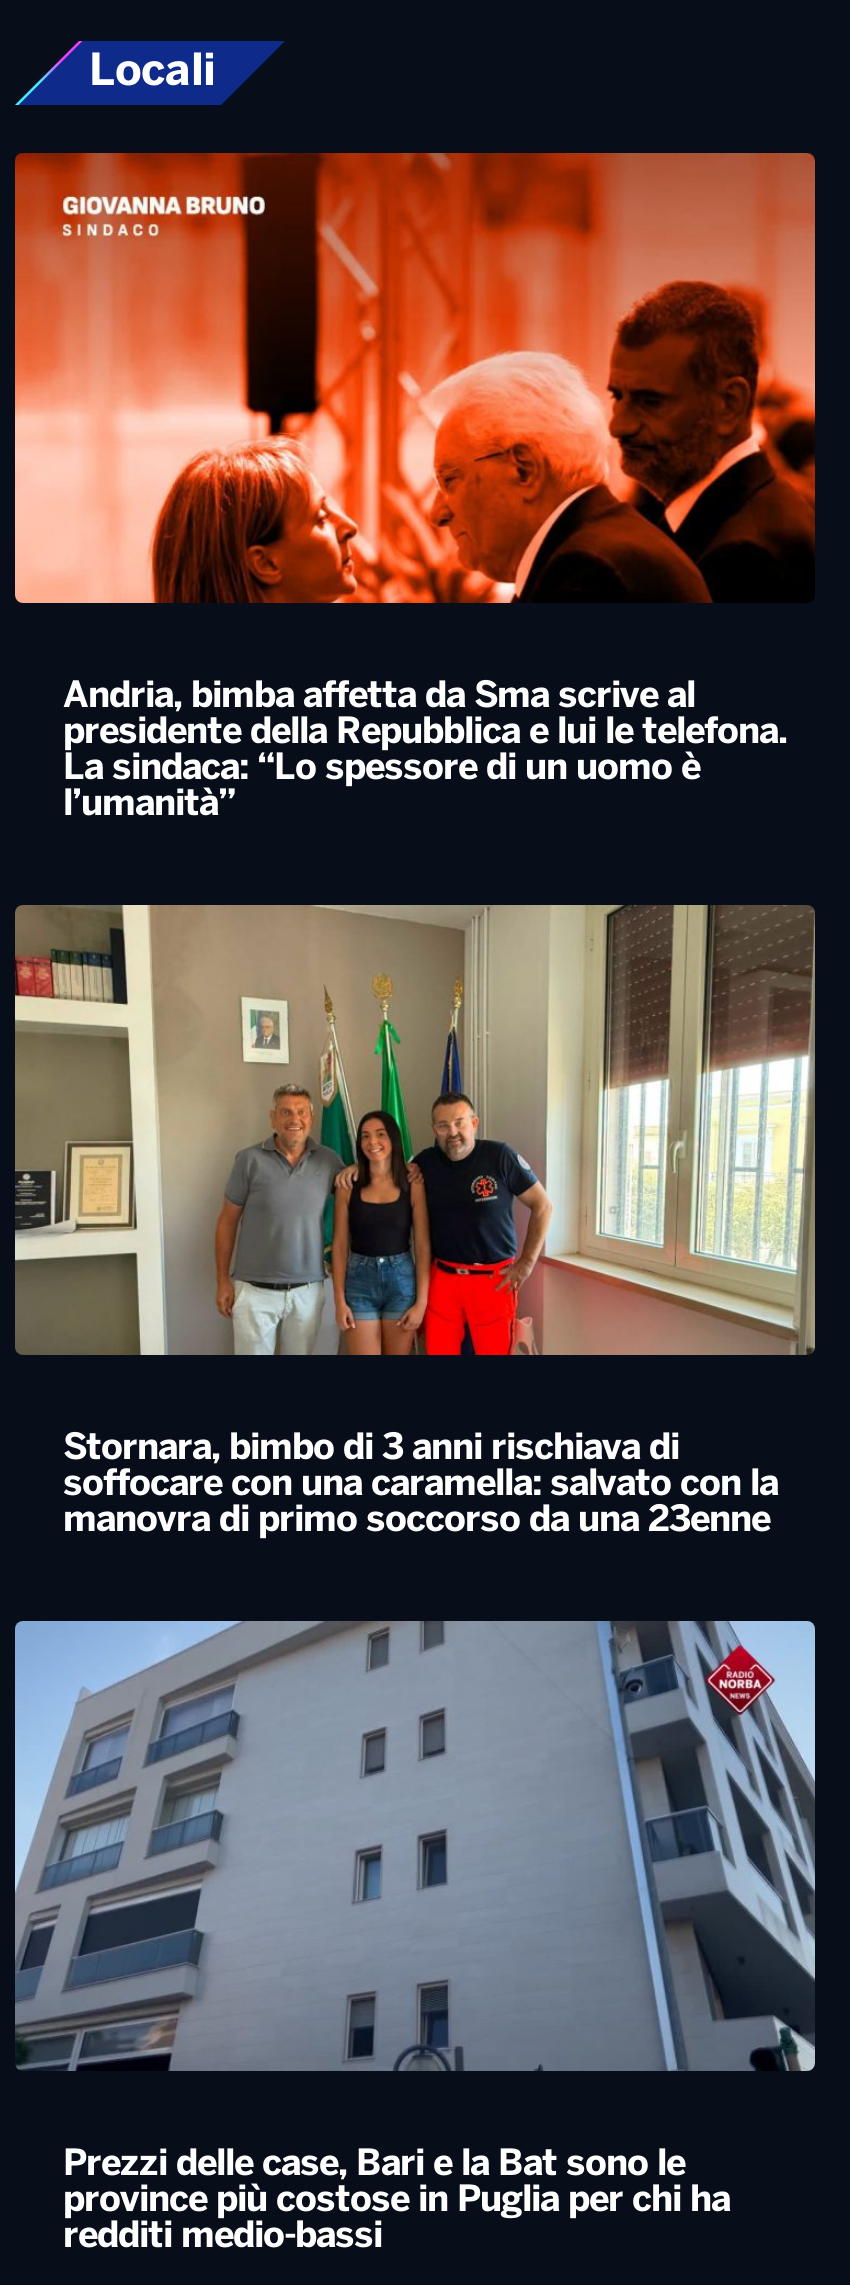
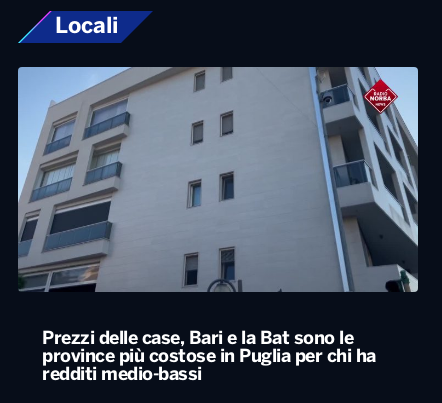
[13,152,817,823] [image] | Andria, bimba affetta da Sma scrive al | presidente della Repubblica e lui le telefona. | La sindaca: “Lo spessore di un uomo è | l’umanità” -> none
[13,902,817,1539] [image] | Stornara, bimbo di 3 anni rischiava di | soffocare con una caramella: salvato con la | manovra di primo soccorso da una 23enne -> none

